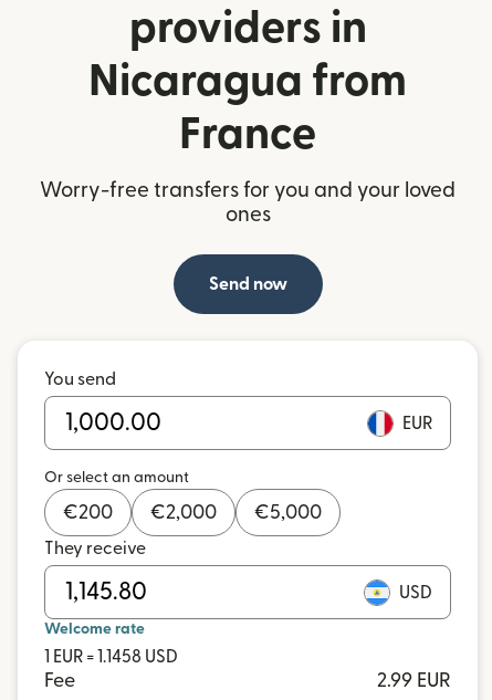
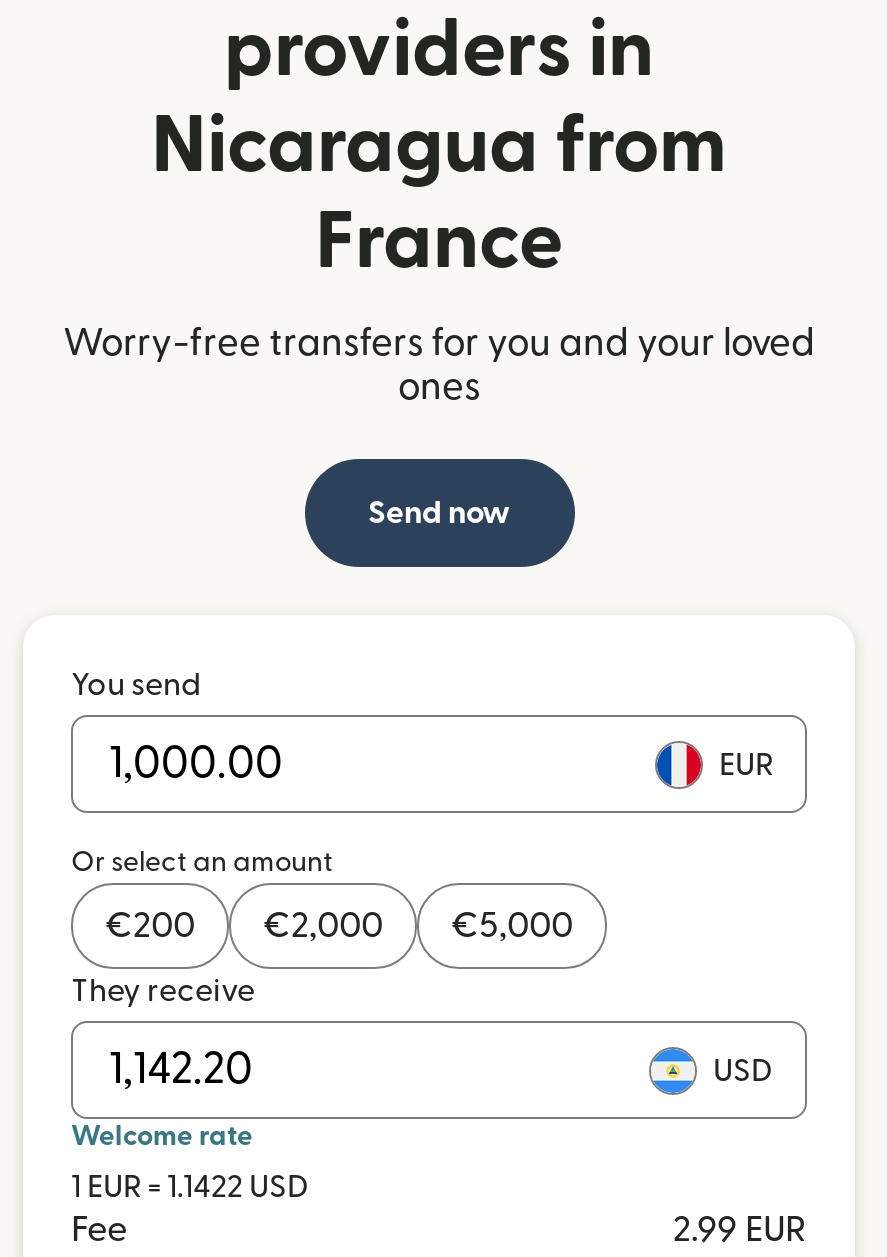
[44,648,178,666] 1 EUR = 1.1458 USD -> [71,1171,309,1203] 1 EUR = 1.1422 USD

